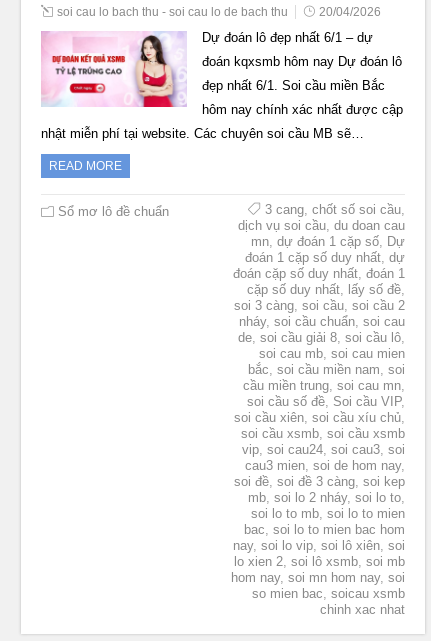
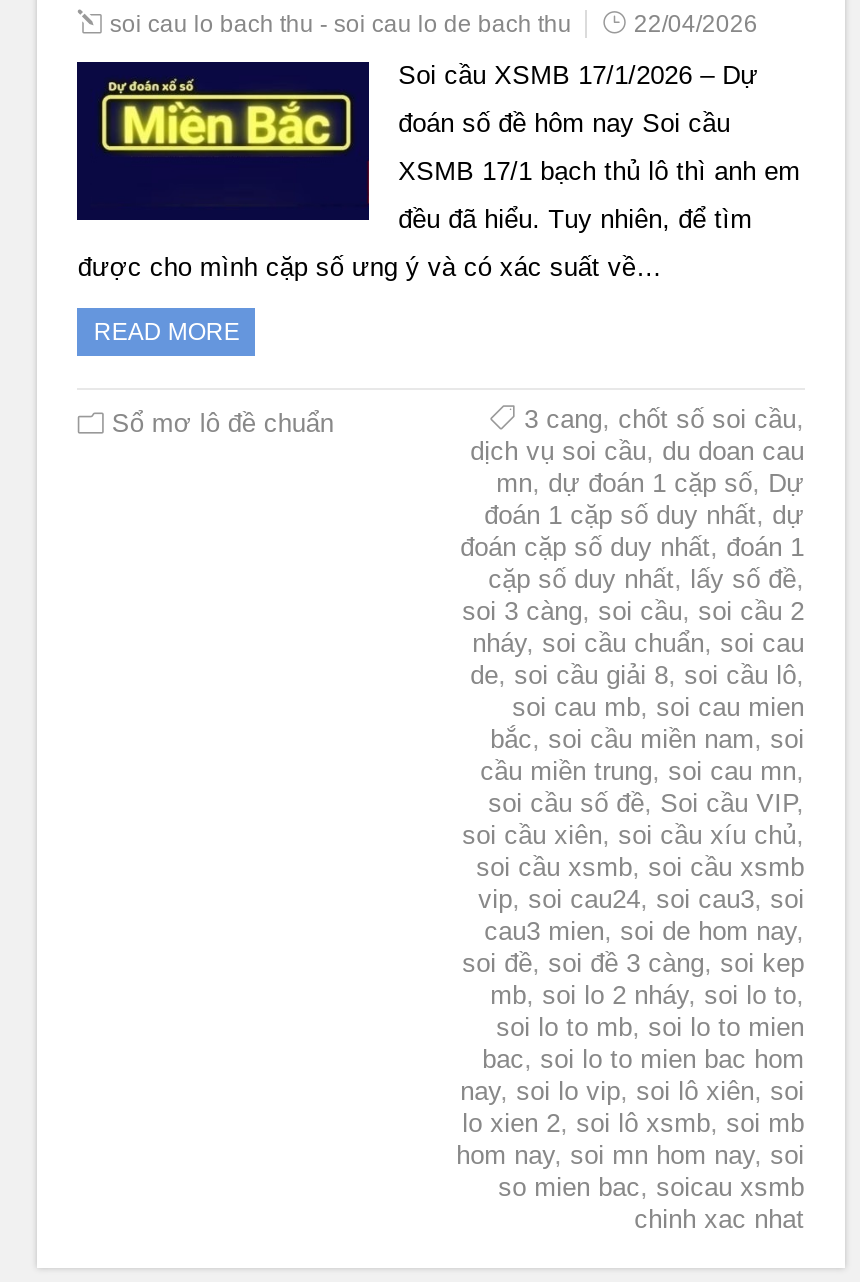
[319,5,381,19] 20/04/2026 -> [634,9,758,37] 22/04/2026
[41,30,373,110] [image] | Dự đoán lô đẹp nhất 6/1 – dự -> [75,59,758,222] [image] | Soi cầu XSMB 17/1/2026 – Dự
[202,54,402,69] đoán kqxsmb hôm nay Dự đoán lô -> [398,107,730,137] đoán số đề hôm nay Soi cầu
[202,78,385,93] đẹp nhất 6/1. Soi cầu miền Bắc -> [398,155,800,185] XSMB 17/1 bạch thủ lô thì anh em
[202,102,403,117] hôm nay chính xác nhất được cập -> [398,203,752,233] đều đã hiểu. Tuy nhiên, để tìm
[41,126,364,141] nhật miễn phí tại website. Các chuyên soi cầu MB sẽ… -> [78,251,662,281] được cho mình cặp số ưng ý và có xác suất về…

